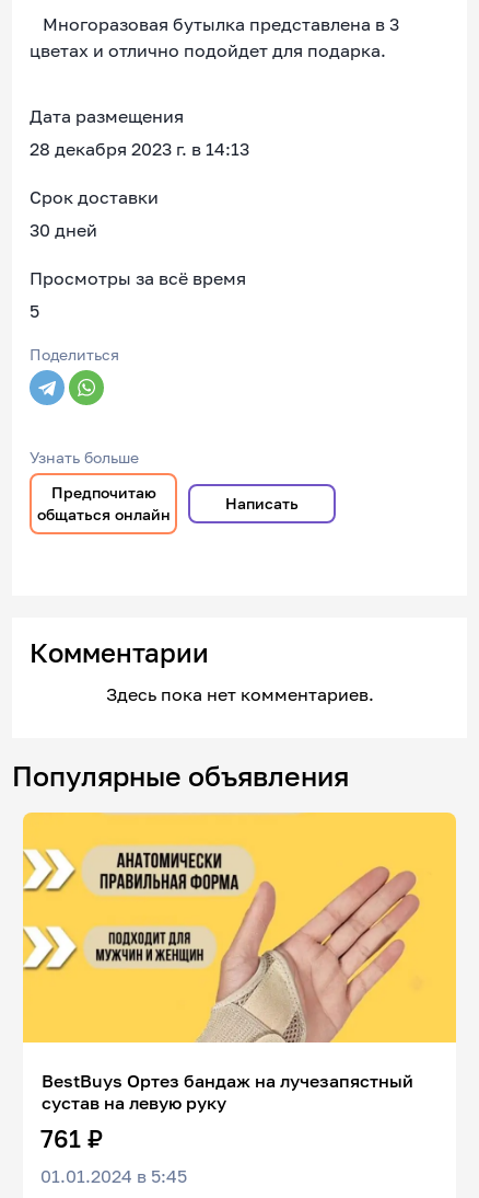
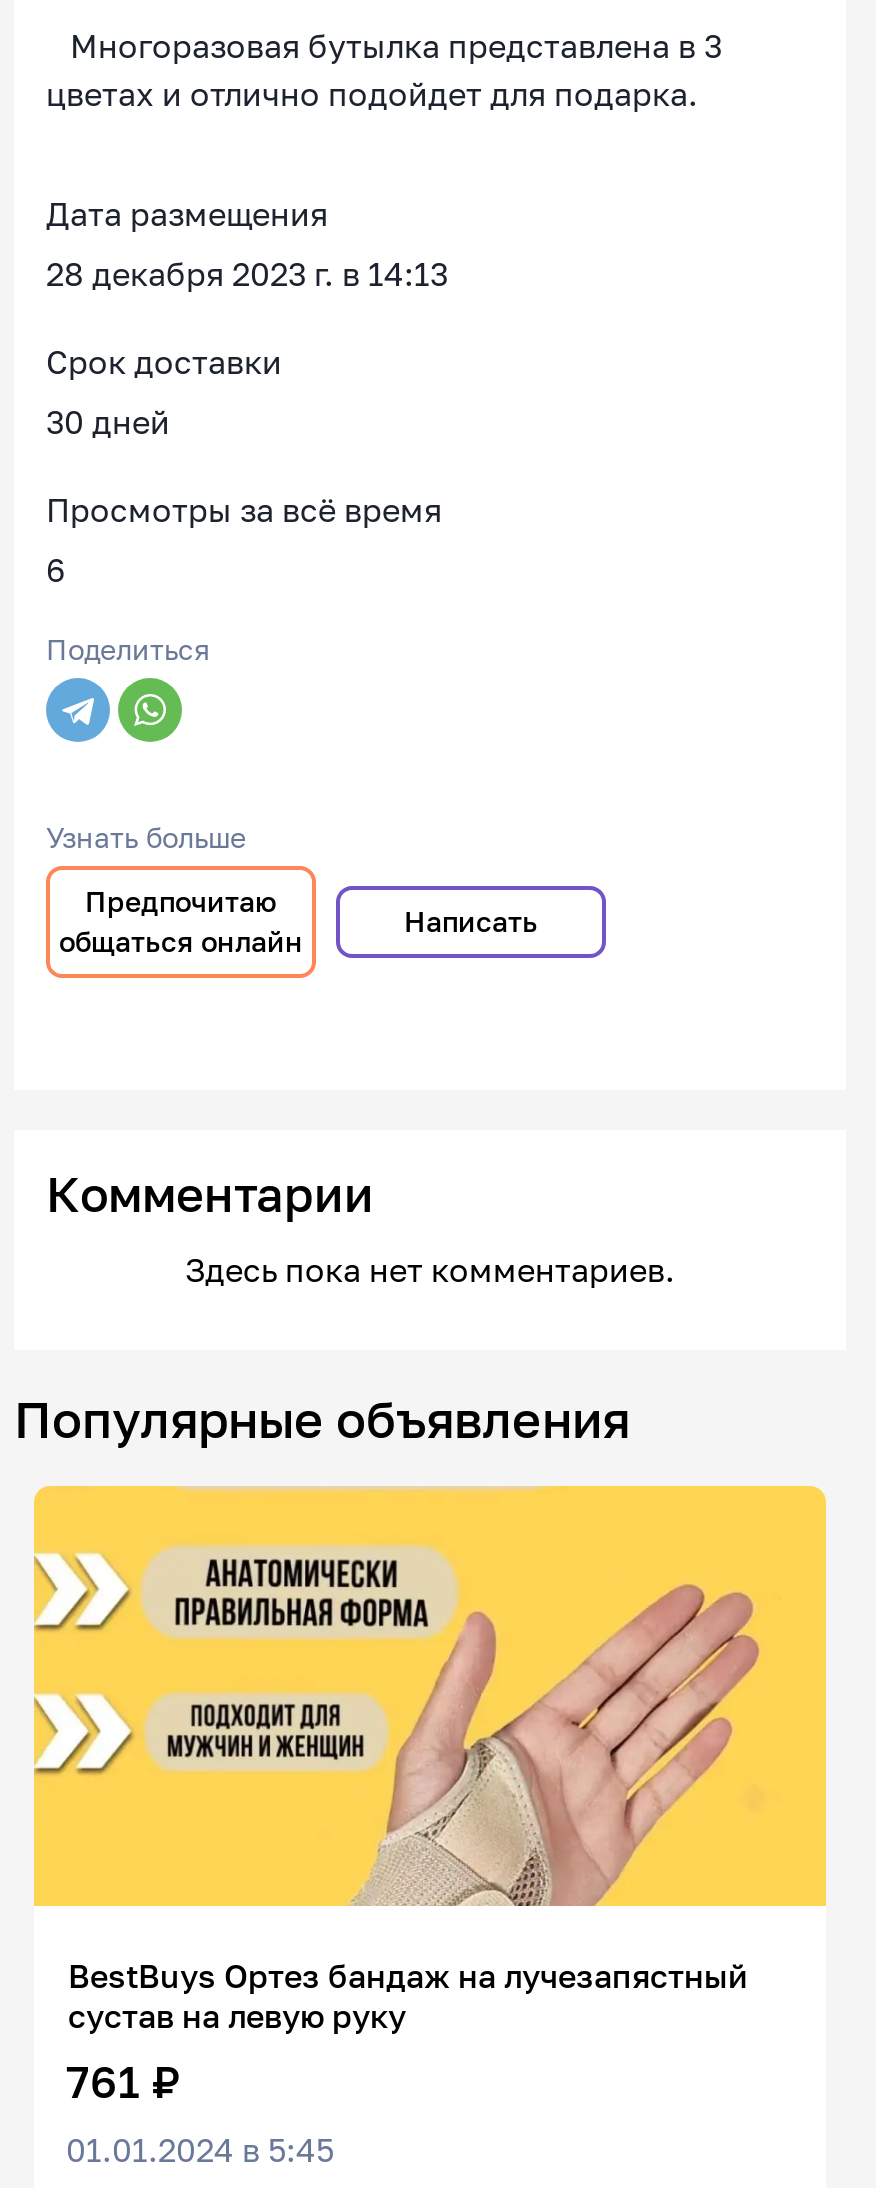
[30,300,39,322] 5 -> [46,550,66,590] 6

